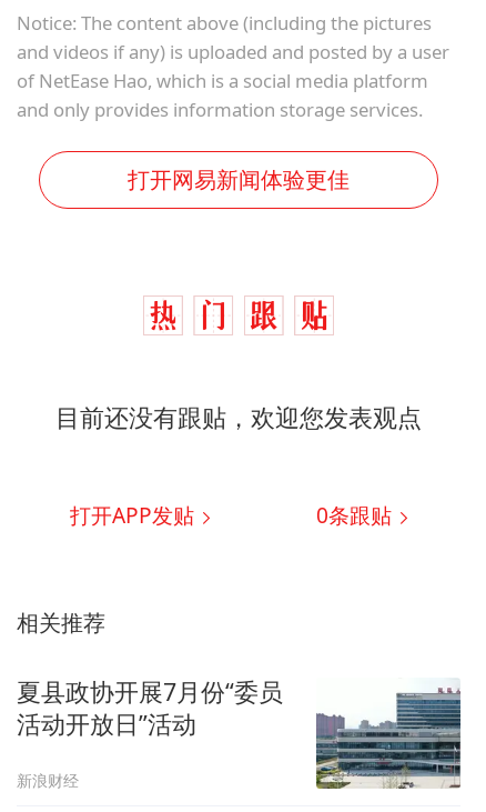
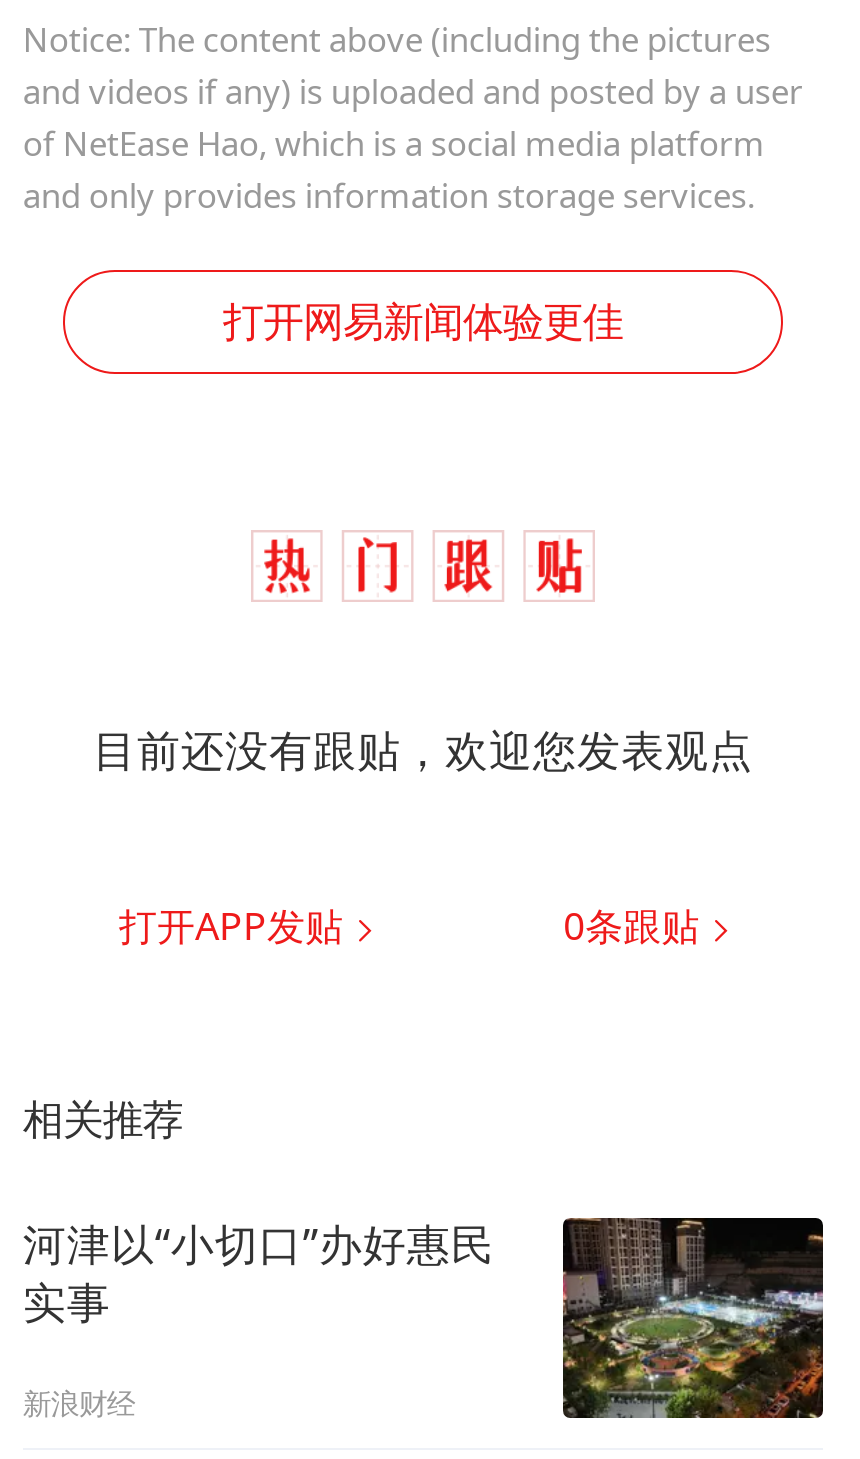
[17,675,462,790] [image] | 夏县政协开展7月份“委员 | 活动开放日”活动 -> [23,1214,825,1420] [image] | 河津以“小切口”办好惠民 | 实事

